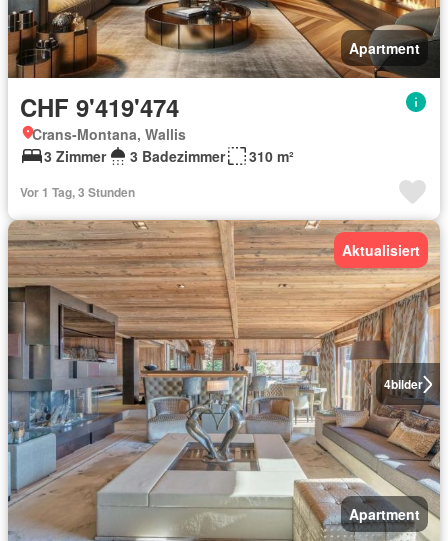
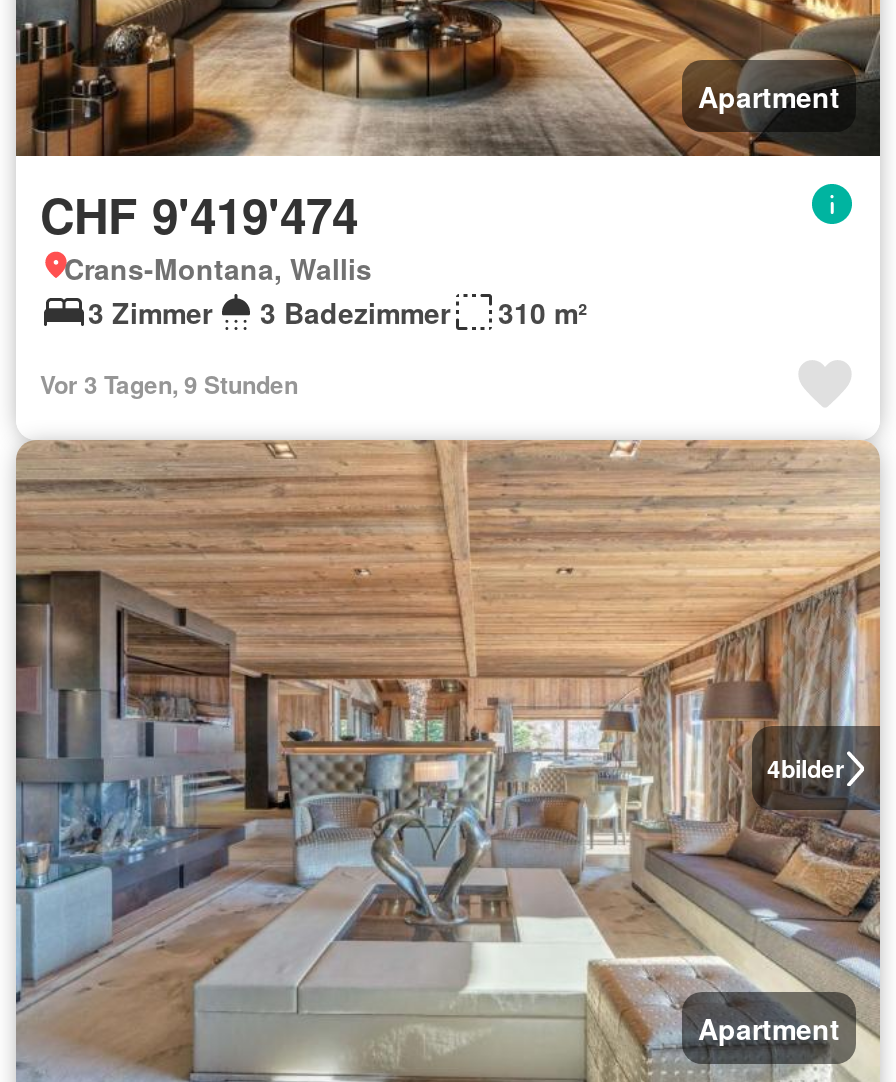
[20,183,135,201] Vor 1 Tag, 3 Stunden -> [40,366,298,402] Vor 3 Tagen, 9 Stunden
[342,240,420,260] Aktualisiert -> none

